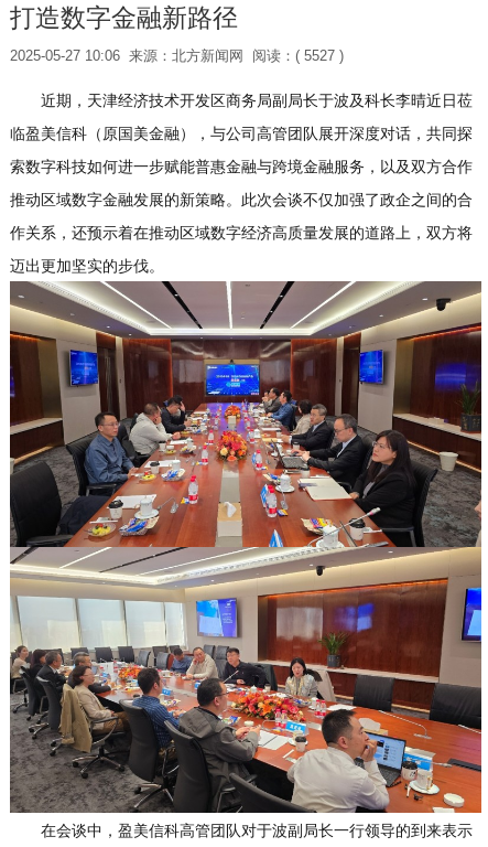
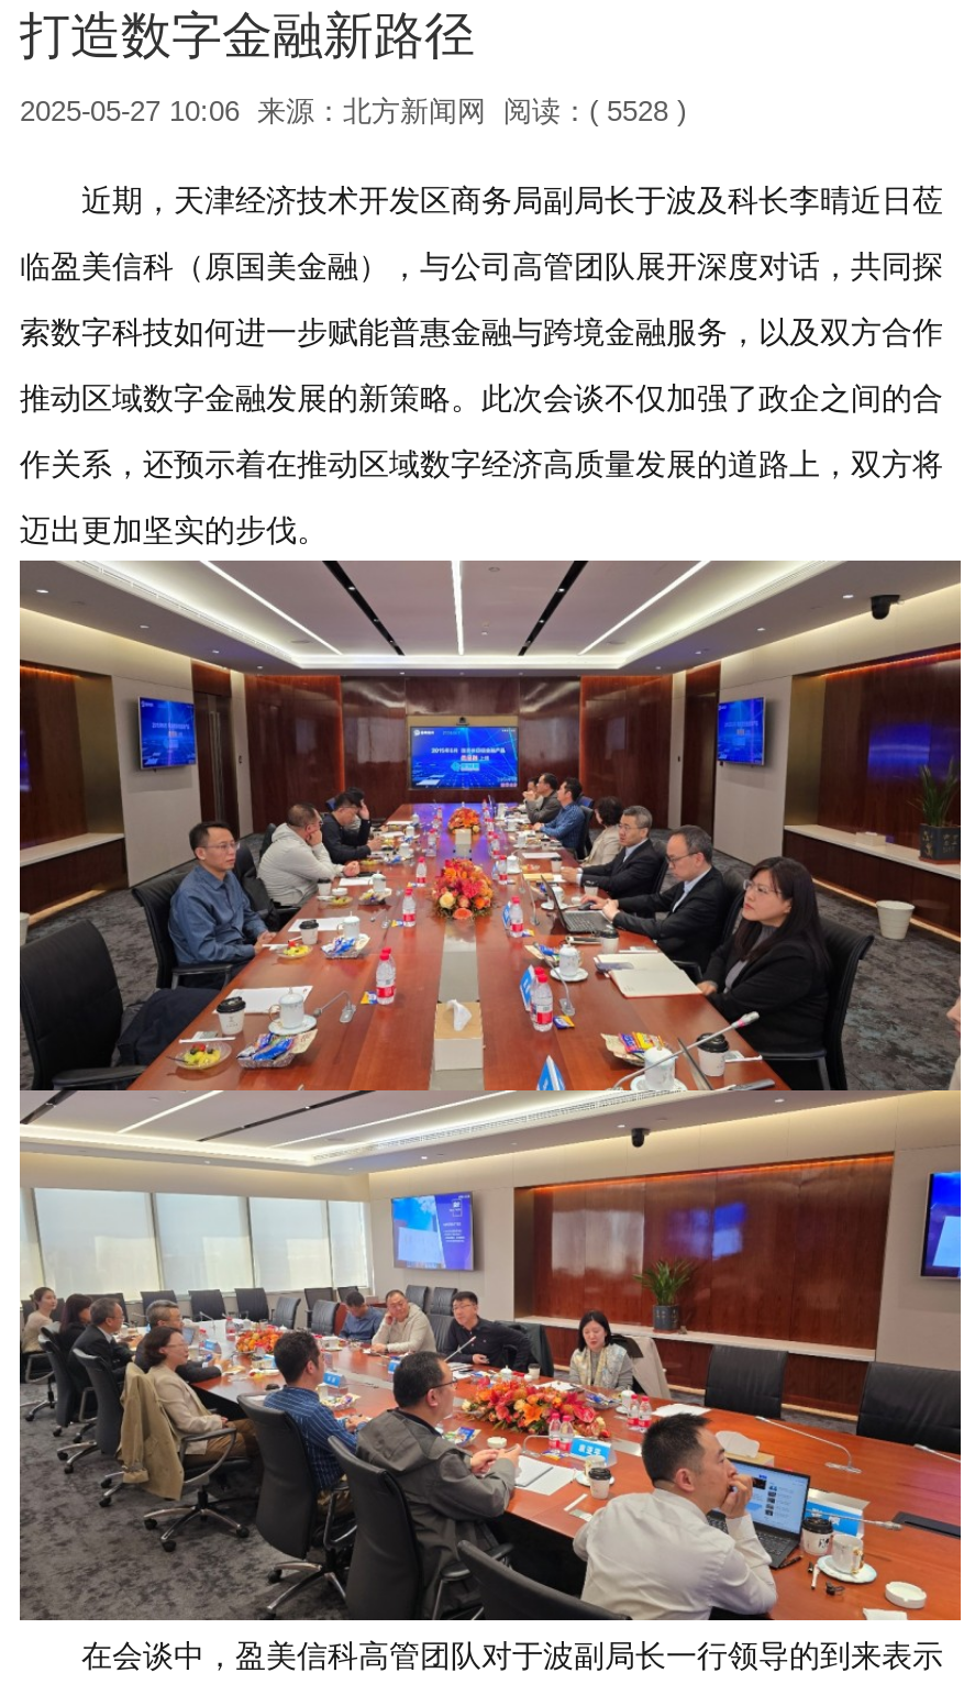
[10,47,344,64] 2025-05-27 10:06 来源：北方新闻网 阅读：(5527 ) -> [20,95,686,128] 2025-05-27 10:06 来源：北方新闻网 阅读：(5528 )

